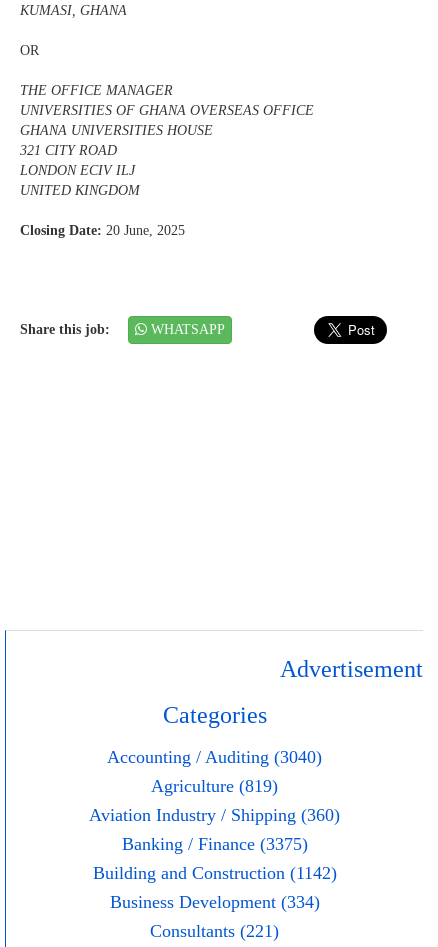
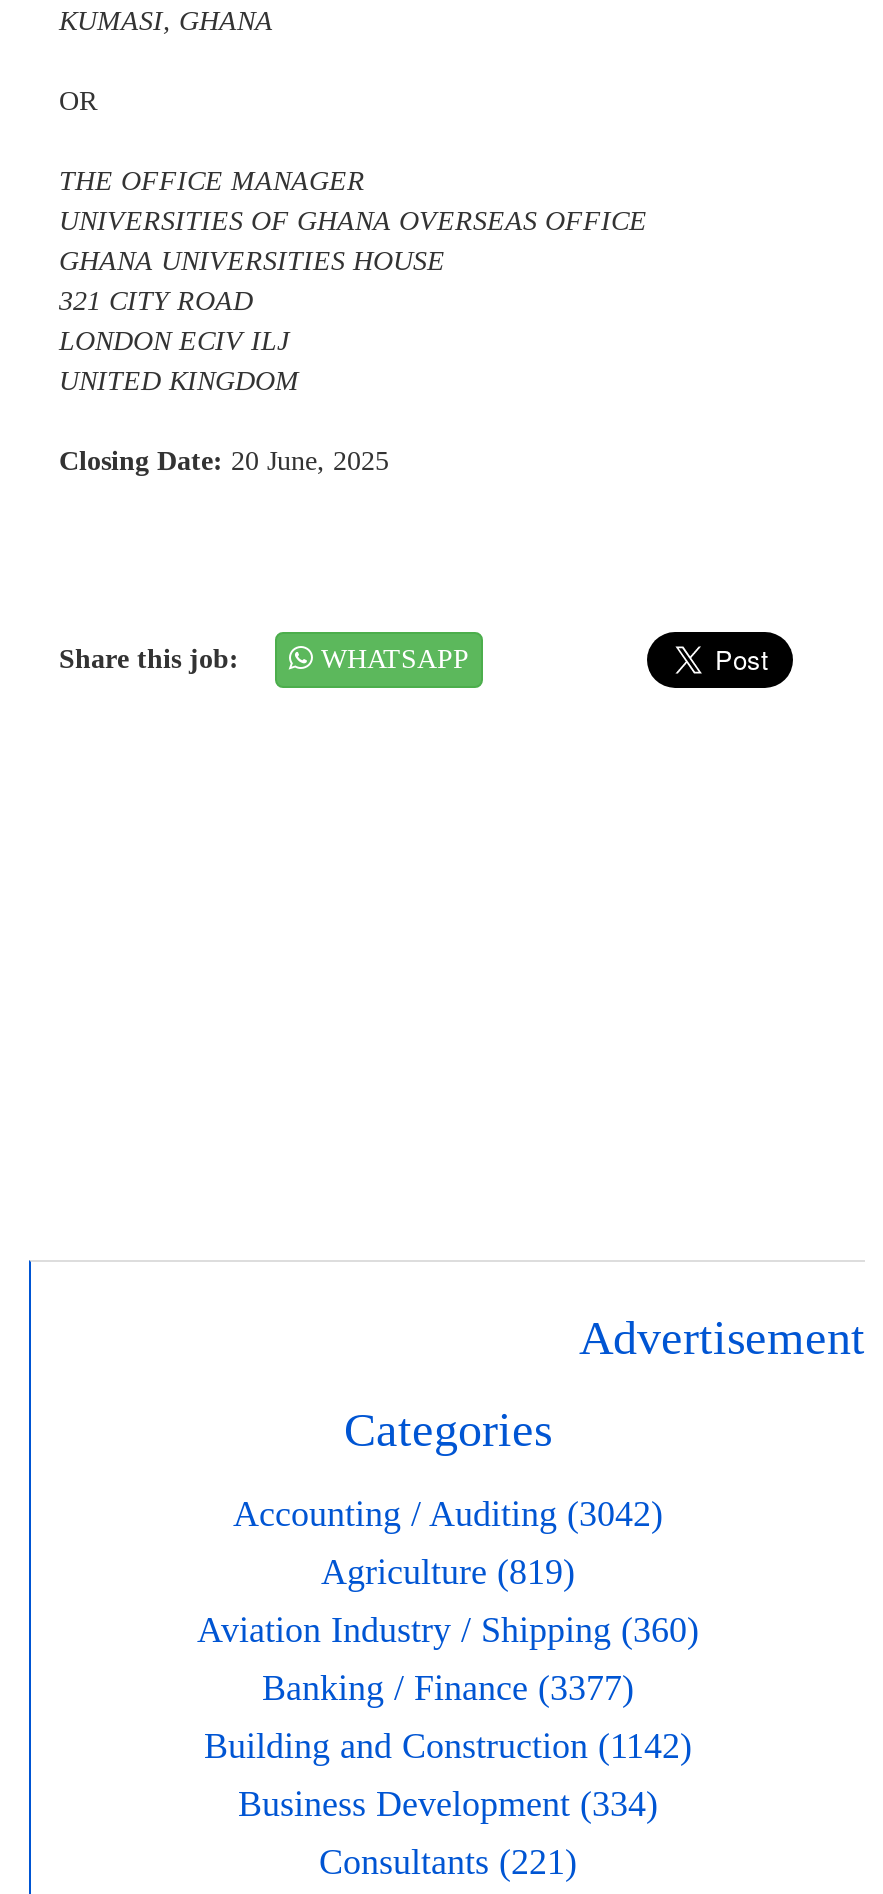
[107,747,322,767] Accounting / Auditing (3040) -> [233,1494,663,1534] Accounting / Auditing (3042)
[121,834,307,854] Banking / Finance (3375) -> [262,1668,634,1708] Banking / Finance (3377)

